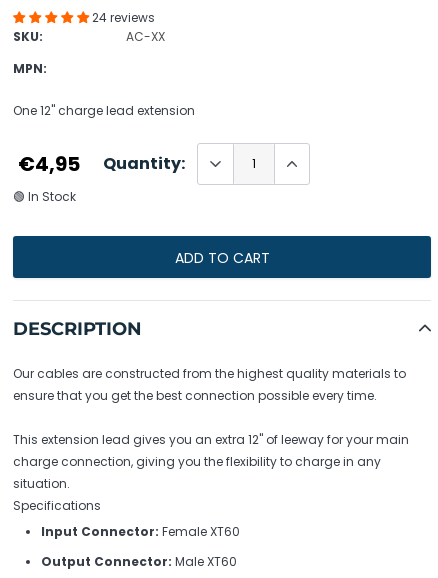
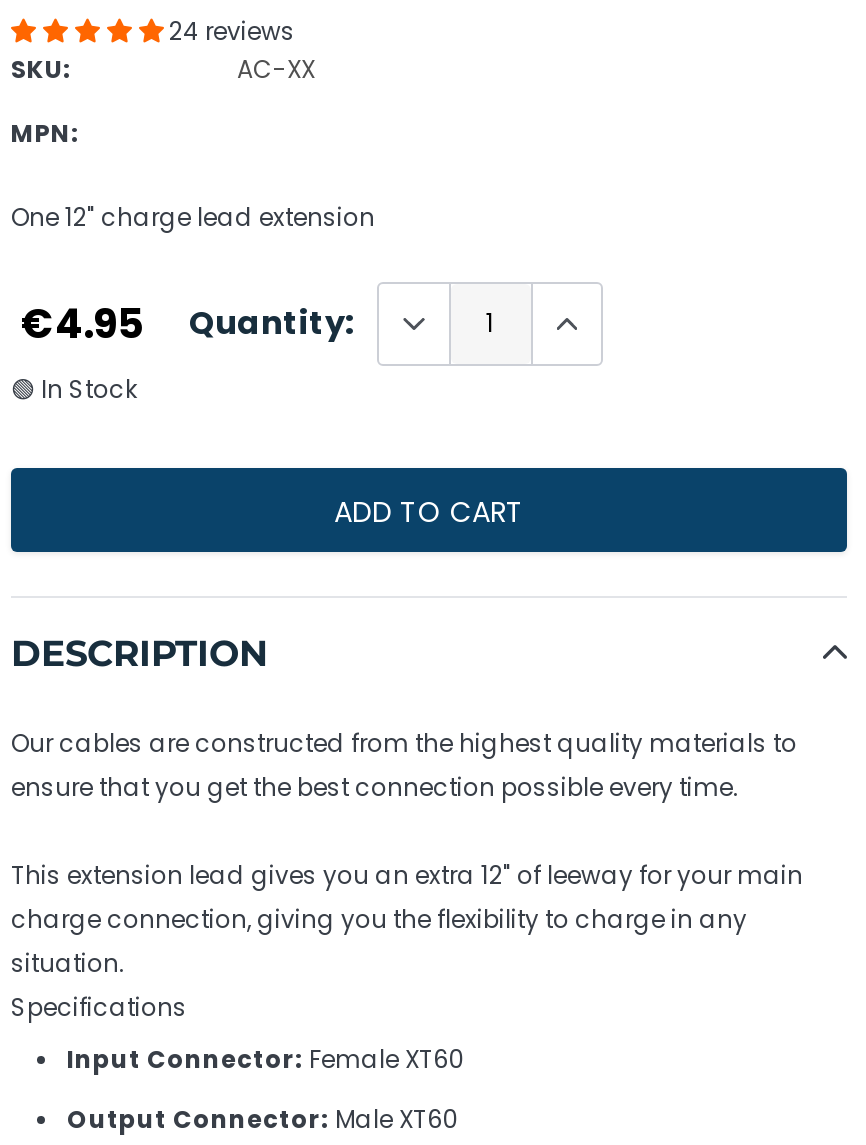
[18,150,185,178] €4,95 Quantity: -> [21,296,353,352] €4.95 Quantity:

